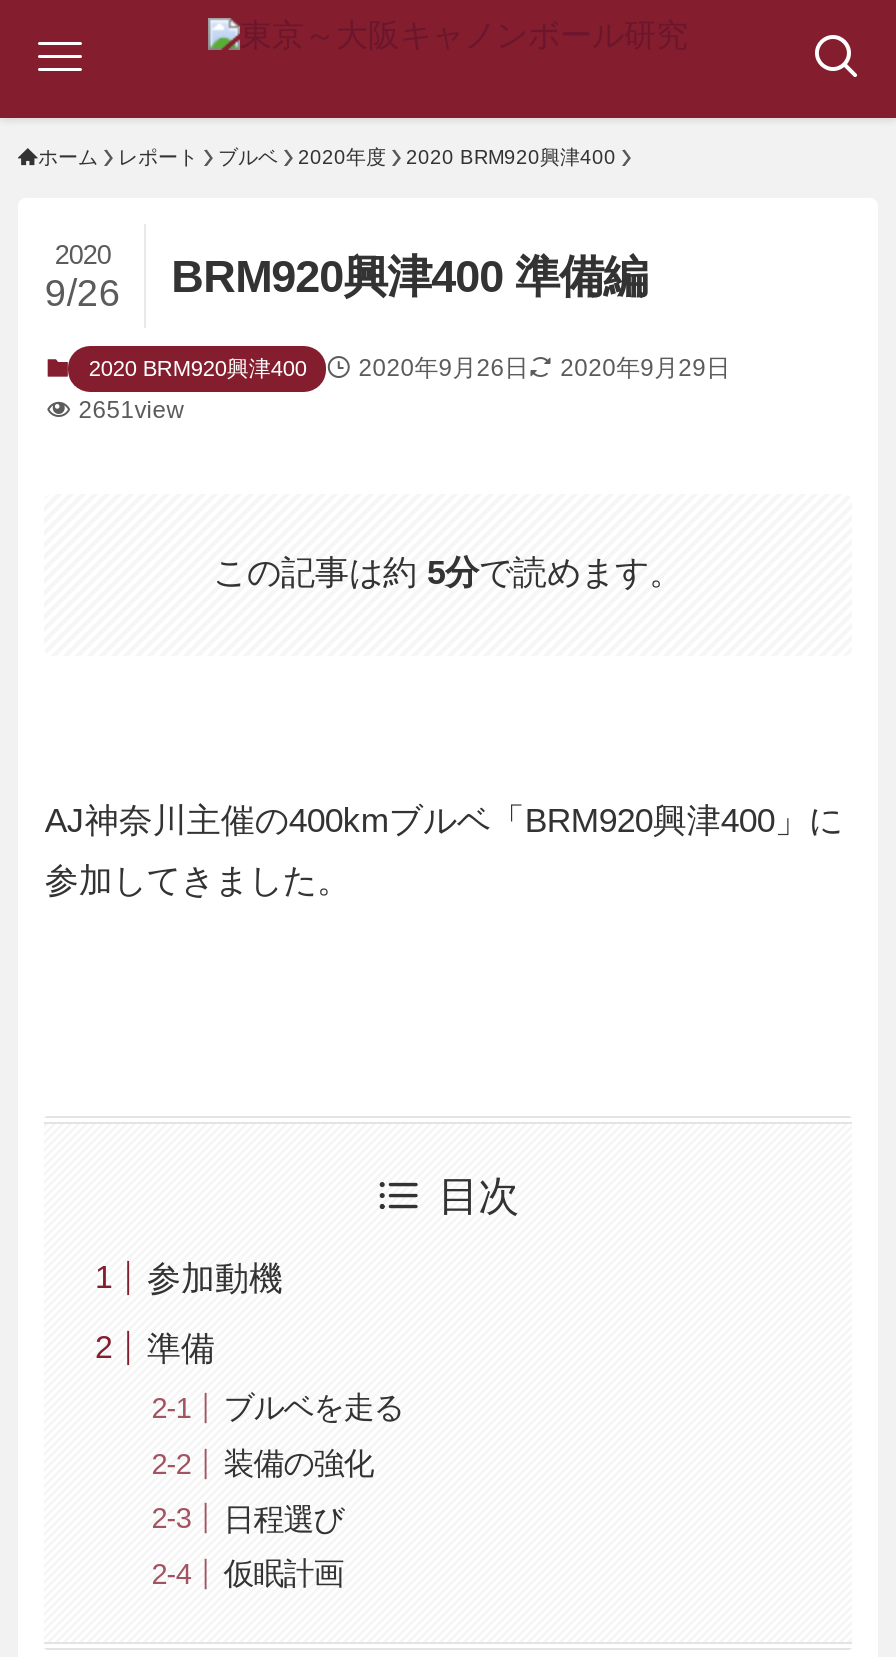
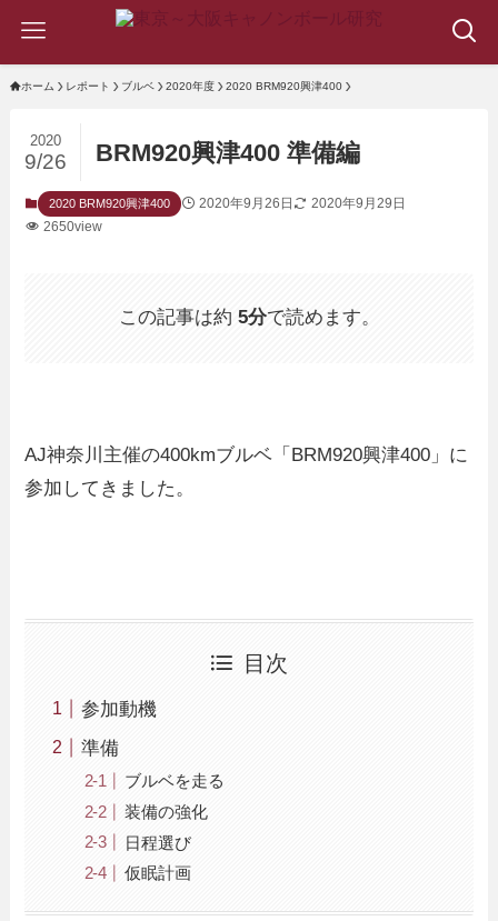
[79,395,185,423] 2651view -> [44,218,103,234] 2650view

